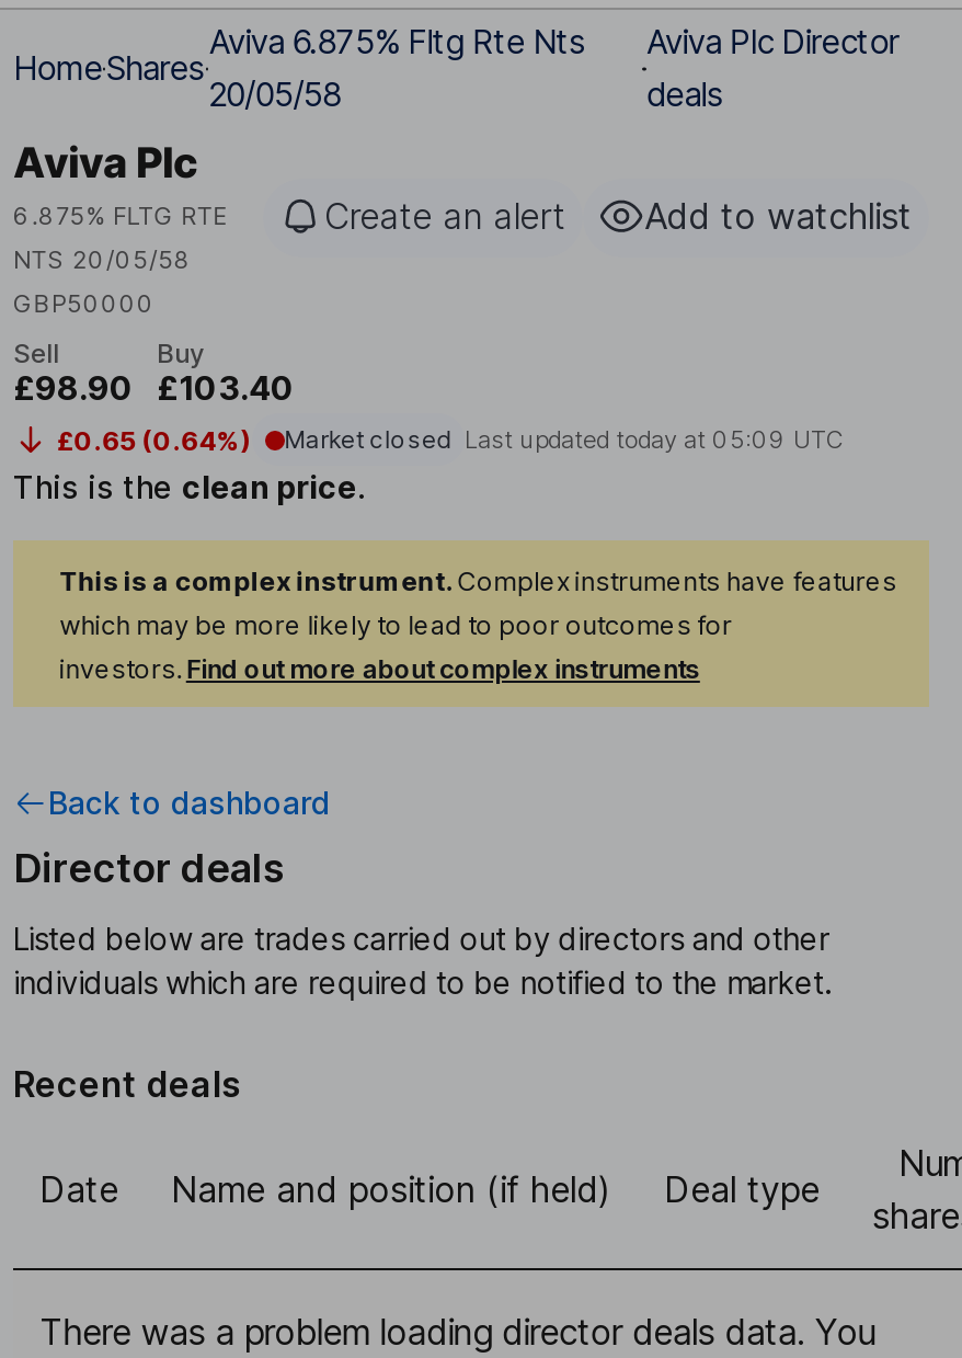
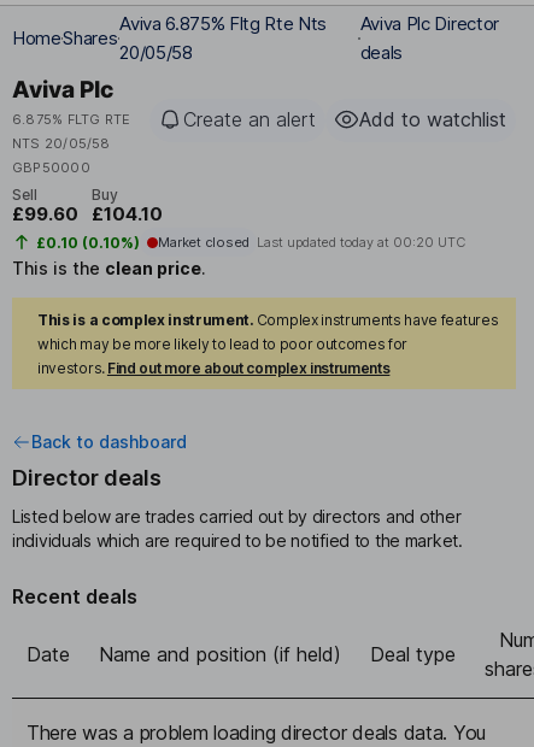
[13,368,134,410] £98.90 -> [12,203,78,226] £99.60
[157,368,295,410] £103.40 -> [91,203,162,226] £104.10
[56,424,251,457] £0.65 (0.64%) -> [36,234,139,252] £0.10 (0.10%)
[284,425,844,456] Market closed Last updated today at 05:09 UTC -> [157,234,465,251] Market closed Last updated today at 00:20 UTC

